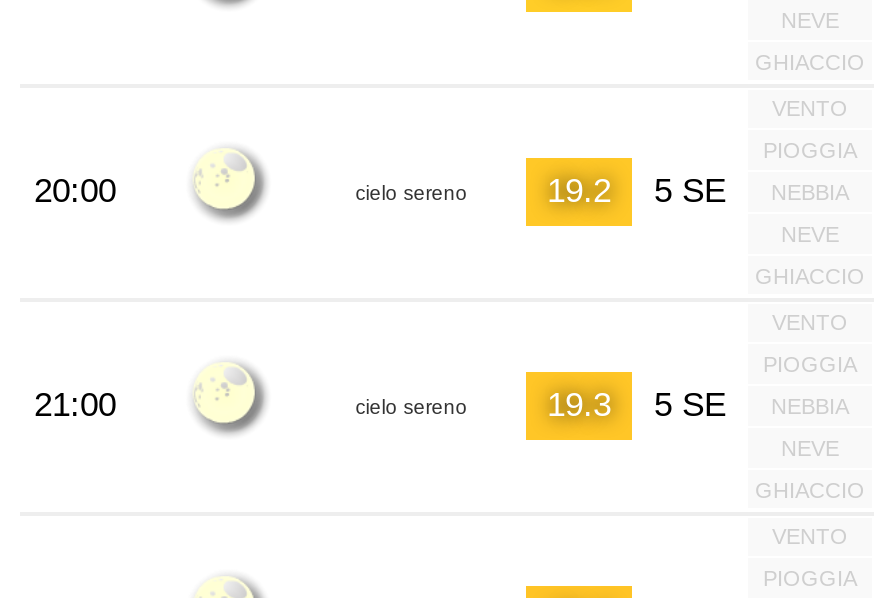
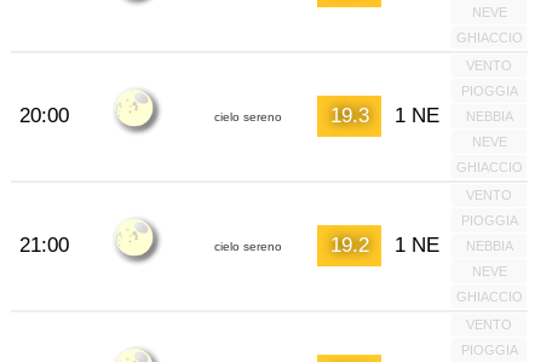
[547,171,726,209] 19.2 | 5 SE -> [330,104,439,127] 19.3 | 1 NE
[547,385,726,423] 19.3 | 5 SE -> [330,233,439,256] 19.2 | 1 NE

